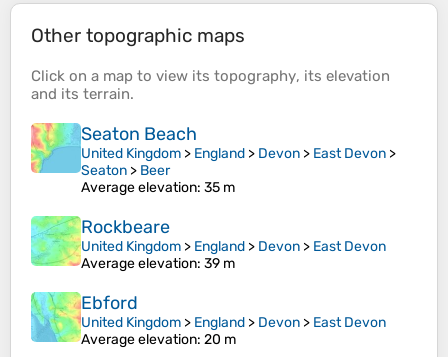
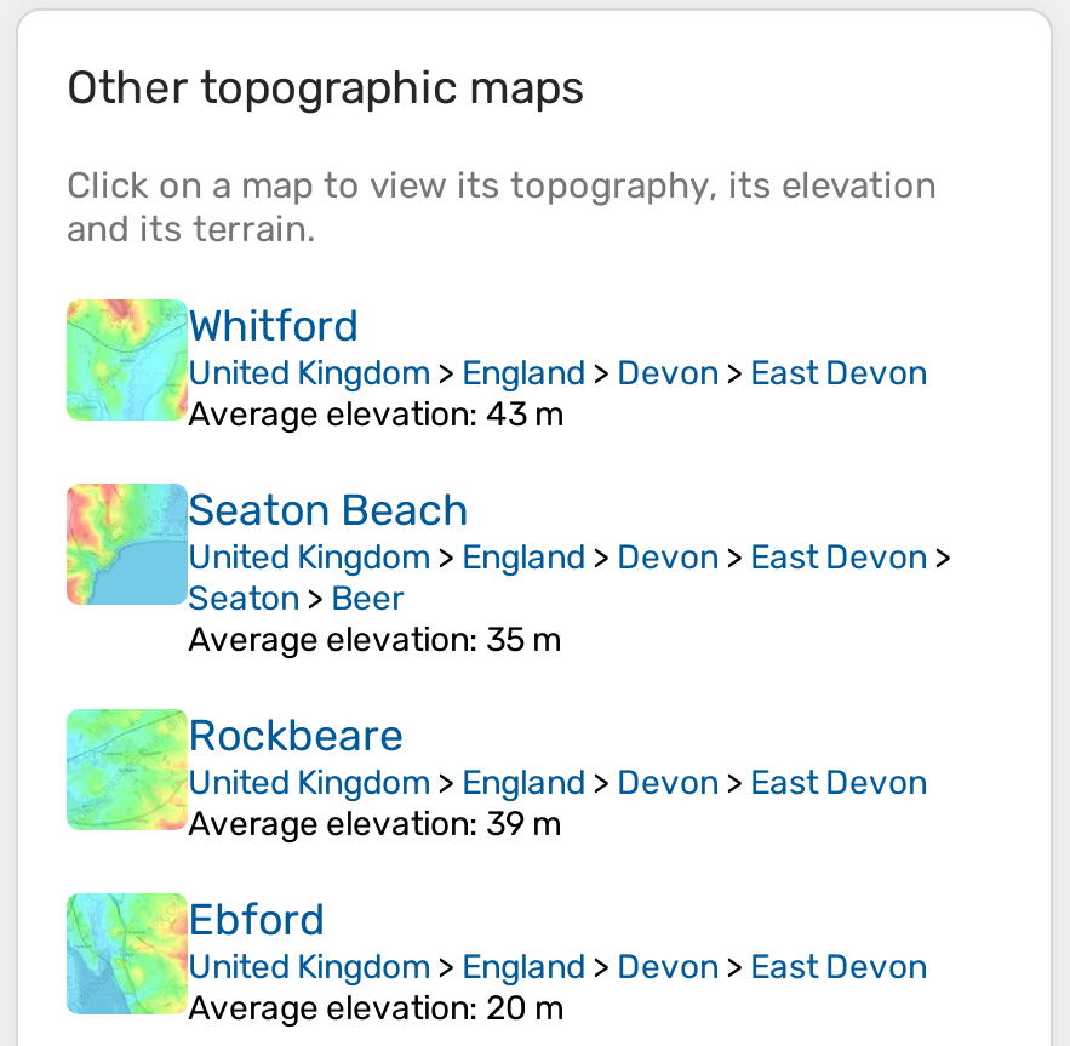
none -> [64,297,927,435] [image] | Whitford | United Kingdom > England > Devon > East Devon | Average elevation: 43 m

